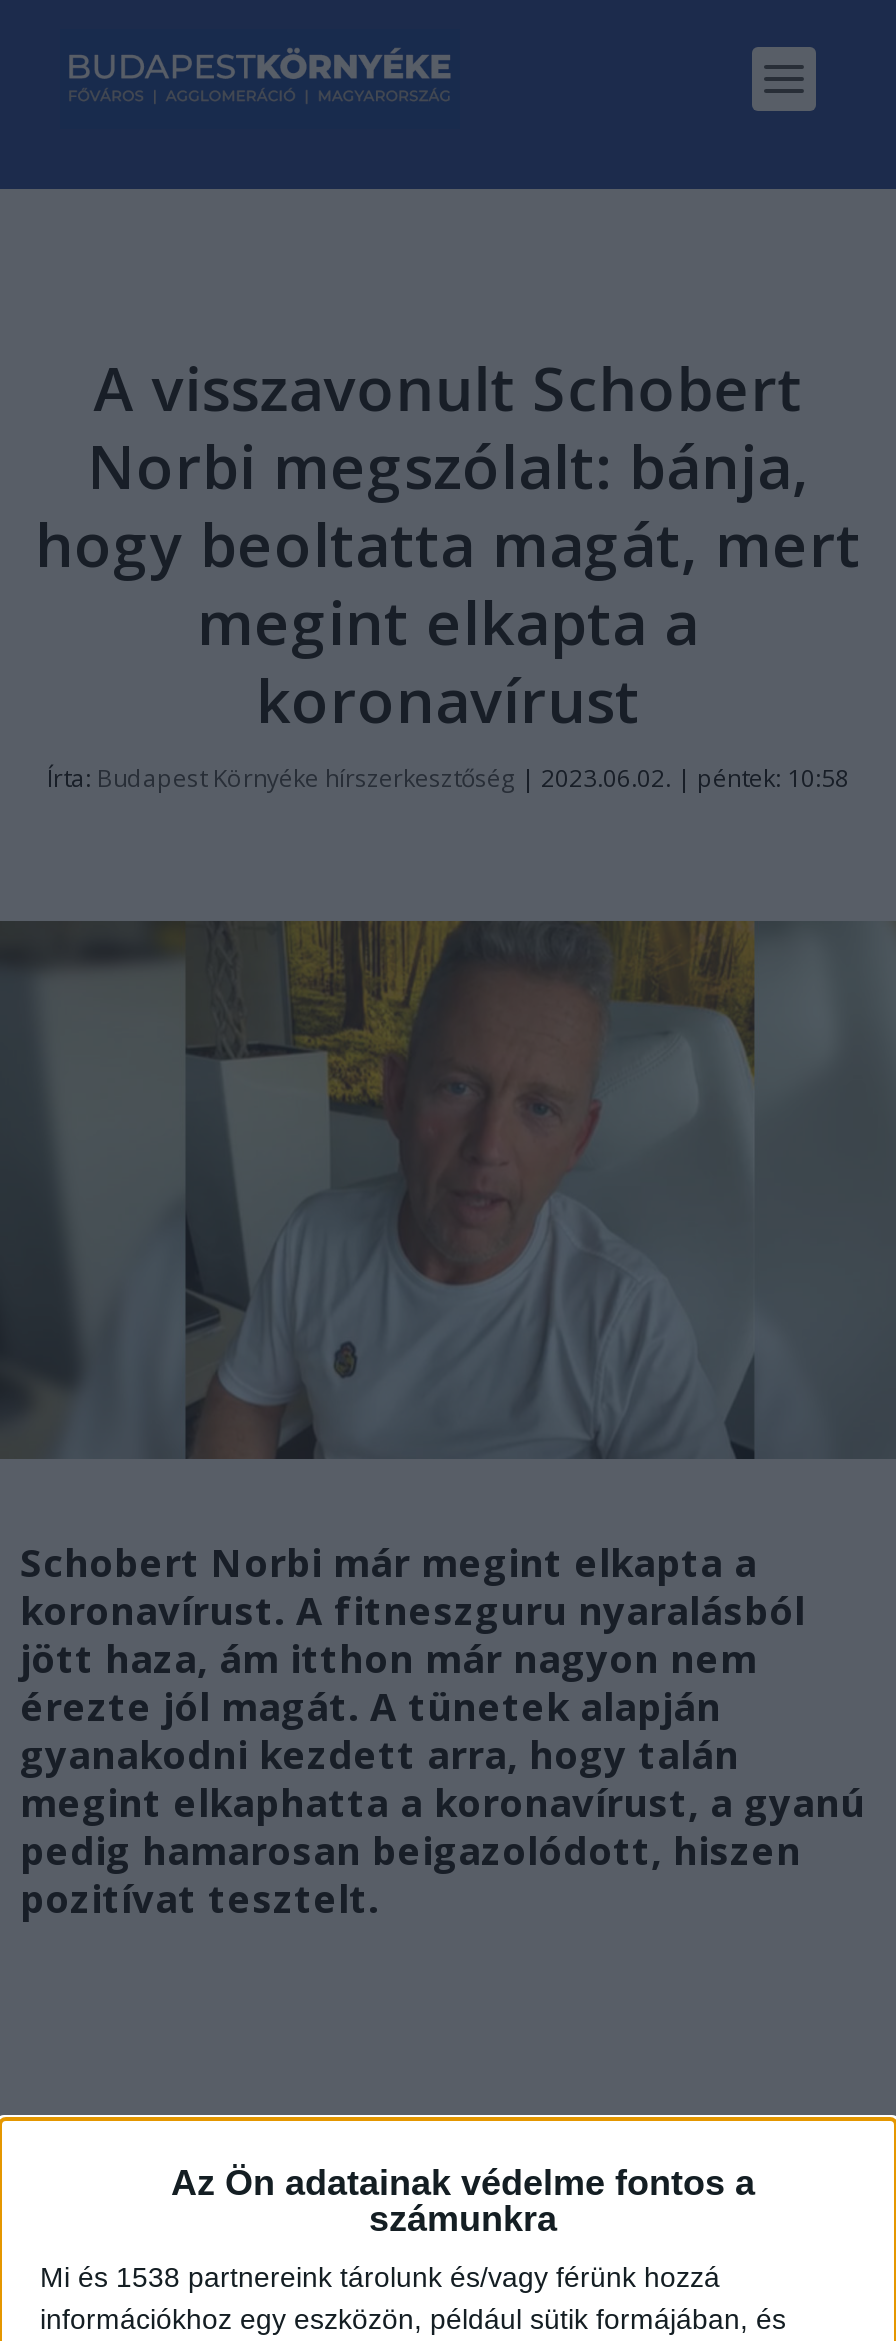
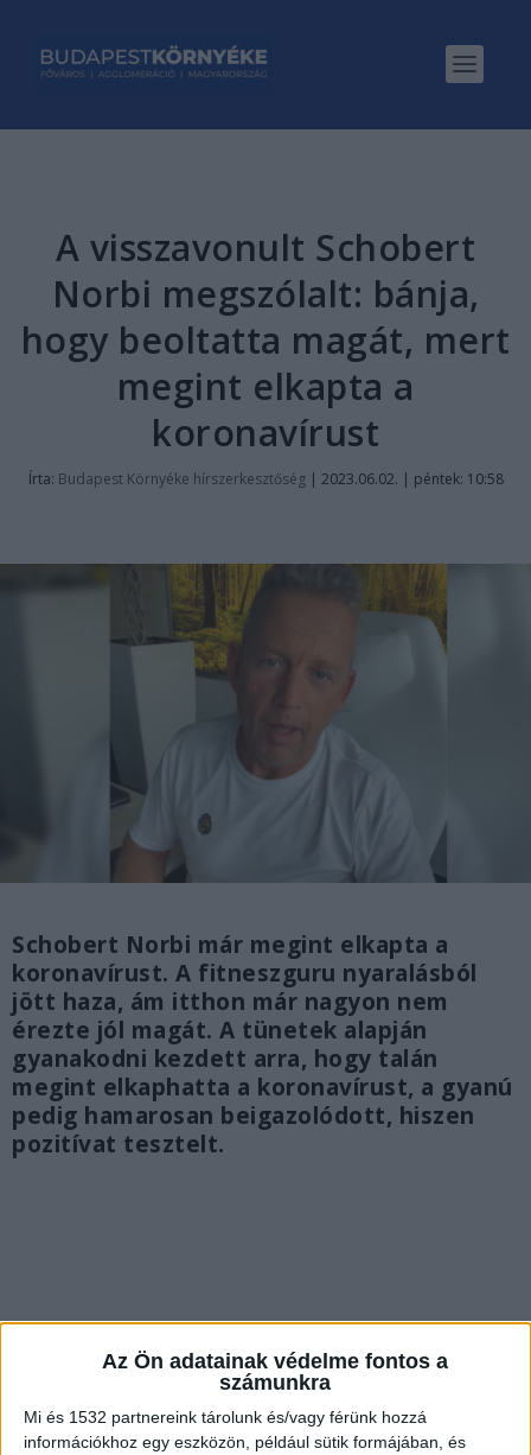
[40,2260,720,2292] Mi és 1538 partnereink tárolunk és/vagy férünk hozzá -> [24,1407,427,1426] Mi és 1532 partnereink tárolunk és/vagy férünk hozzá

